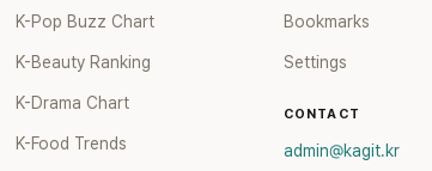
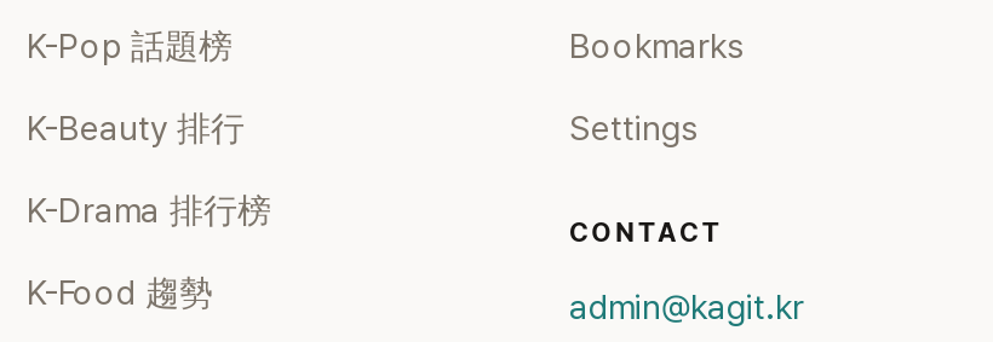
[16,13,154,32] K-Pop Buzz Chart -> [27,25,233,64] K-Pop 話題榜
[16,53,151,72] K-Beauty Ranking -> [27,108,245,146] K-Beauty 排行
[16,94,129,113] K-Drama Chart -> [27,190,271,228] K-Drama 排行榜
[16,135,127,154] K-Food Trends -> [27,272,213,311] K-Food 趨勢

